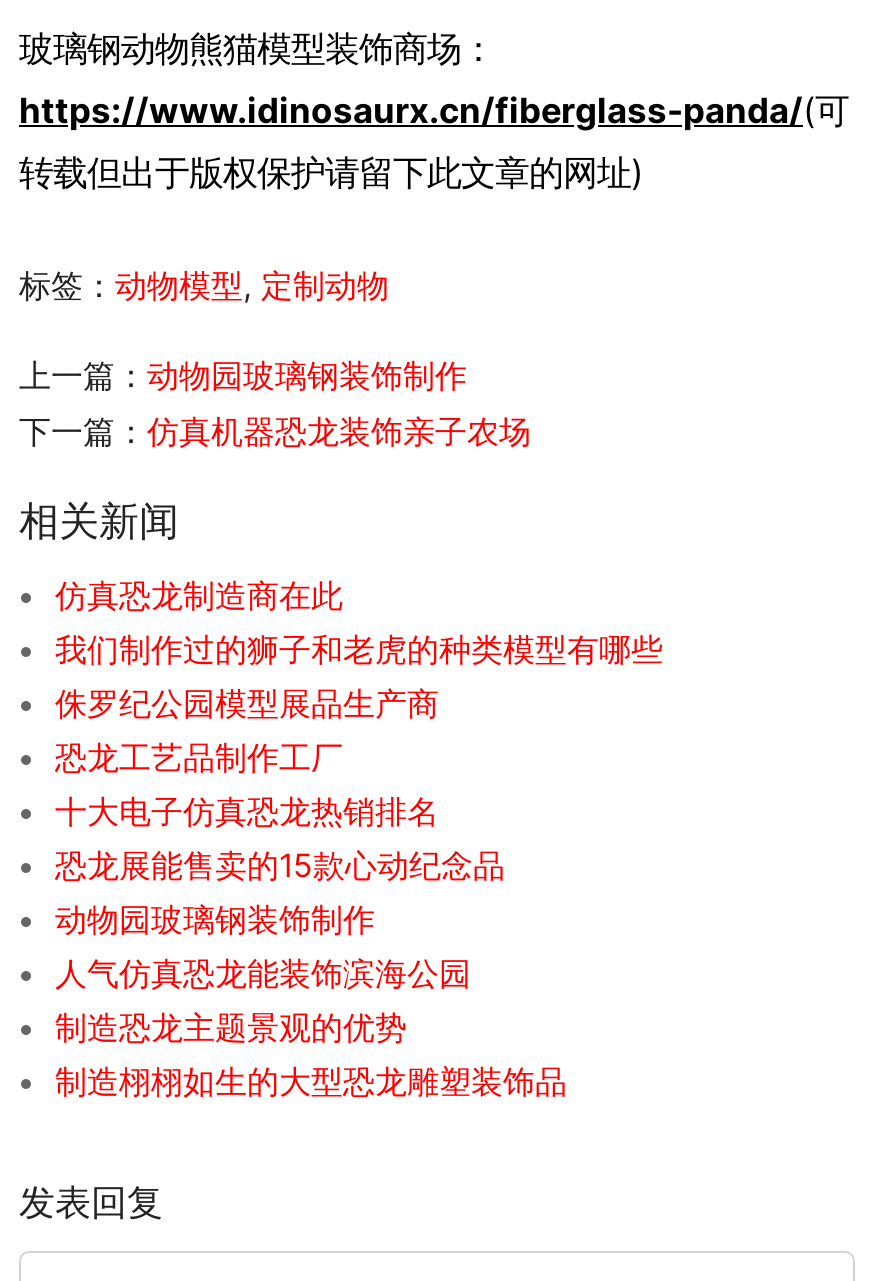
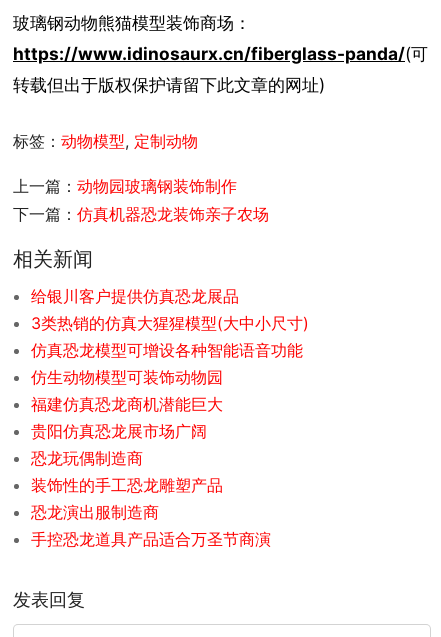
[55,574,663,1100] 仿真恐龙制造商在此 | 我们制作过的狮子和老虎的种类模型有哪些 | 侏罗纪公园模型展品生产商 | 恐龙工艺品制作工厂 | 十大电子仿真恐龙热销排名 | 恐龙展能售卖的15款心动纪念品 | 动物园玻璃钢装饰制作 | 人气仿真恐龙能装饰滨海公园 | 制造恐龙主题景观的优势 | 制造栩栩如生的大型恐龙雕塑装饰品 -> [31,286,309,549] 给银川客户提供仿真恐龙展品 | 3类热销的仿真大猩猩模型(大中小尺寸) | 仿真恐龙模型可增设各种智能语音功能 | 仿生动物模型可装饰动物园 | 福建仿真恐龙商机潜能巨大 | 贵阳仿真恐龙展市场广阔 | 恐龙玩偶制造商 | 装饰性的手工恐龙雕塑产品 | 恐龙演出服制造商 | 手控恐龙道具产品适合万圣节商演

